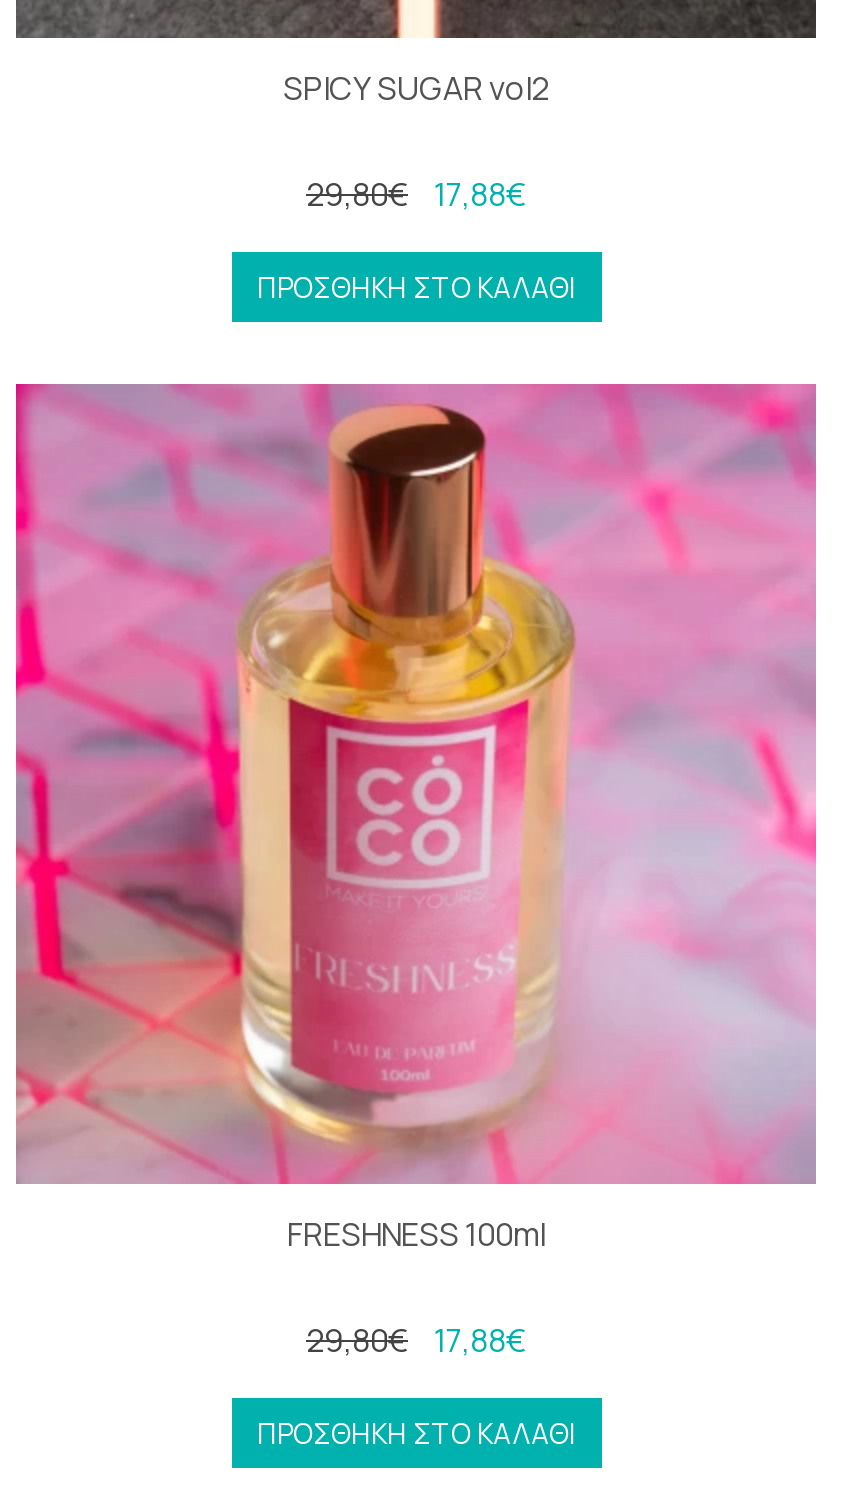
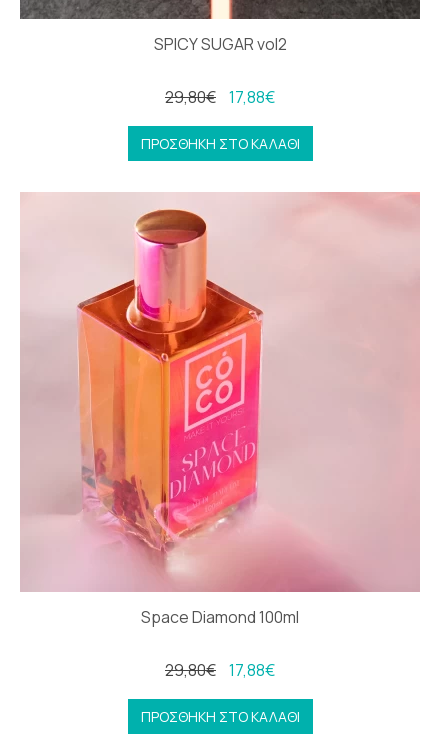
[14,382,816,1256] [image] | FRESHNESS 100ml -> [20,192,420,628] [image] | Space Diamond 100ml

